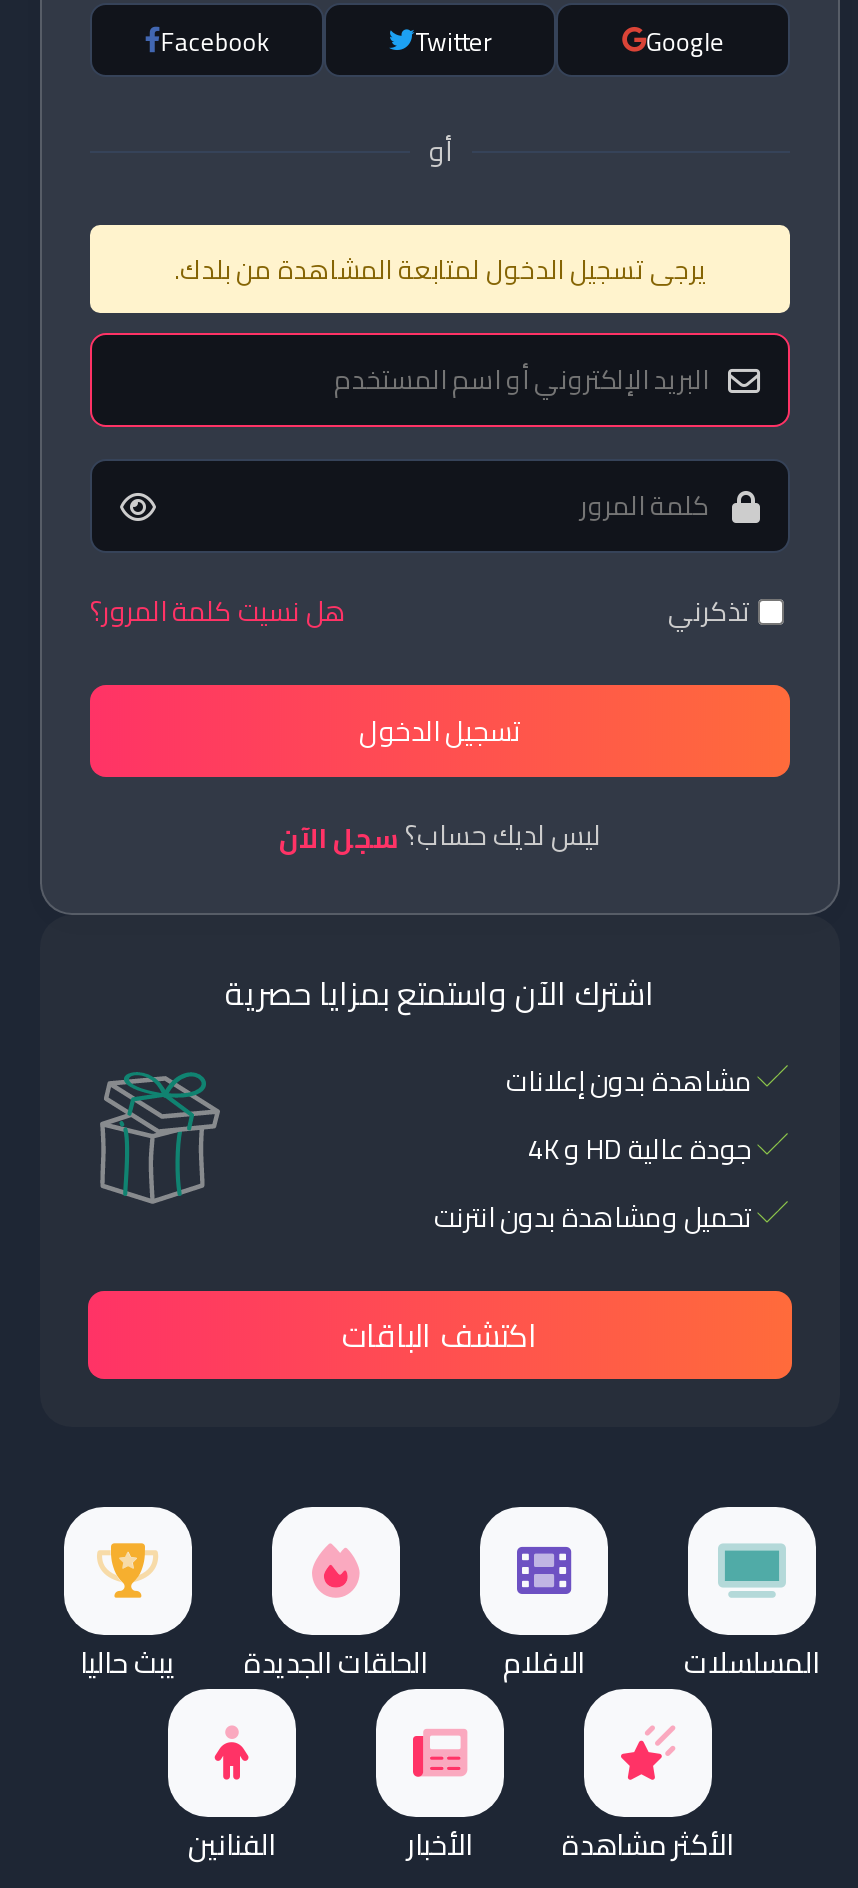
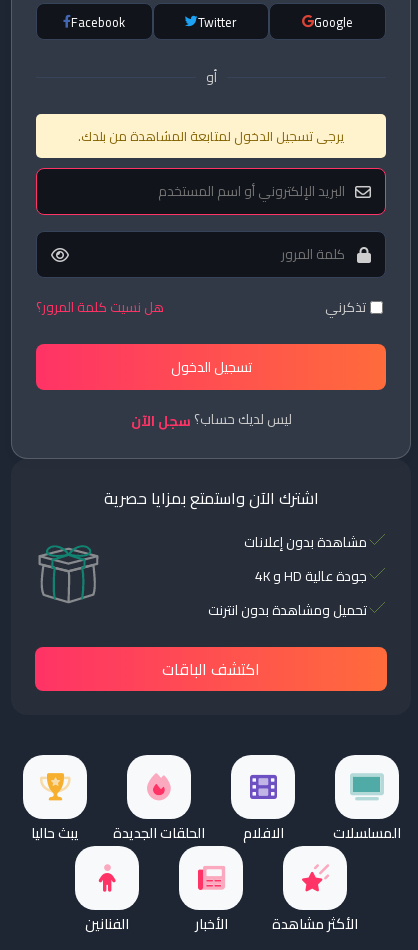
[96,1071,220,1187] [image] -> [38,538,100,595] [image]

